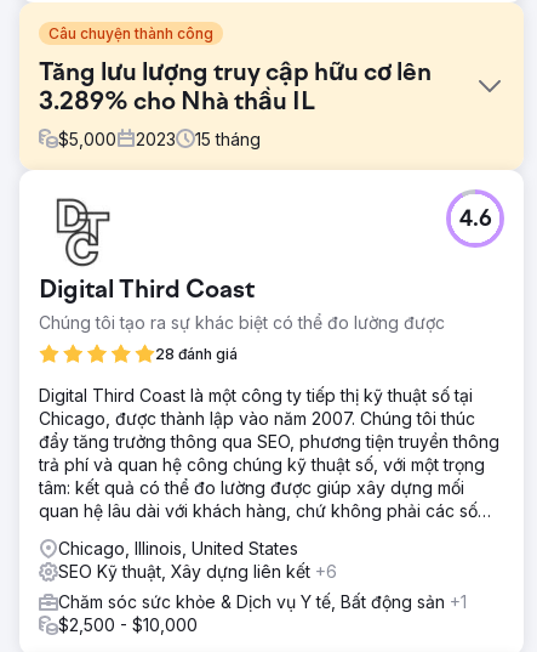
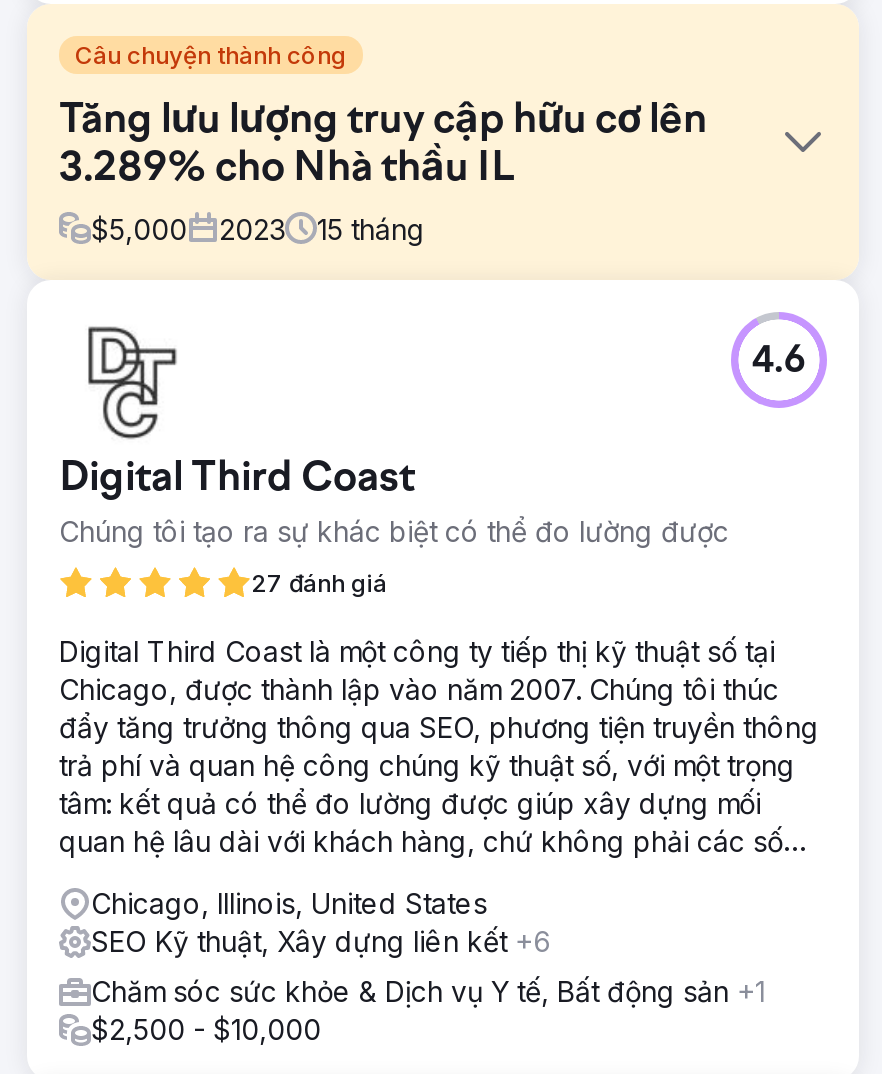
[155,344,238,363] 28 đánh giá -> [251,567,387,597] 27 đánh giá

